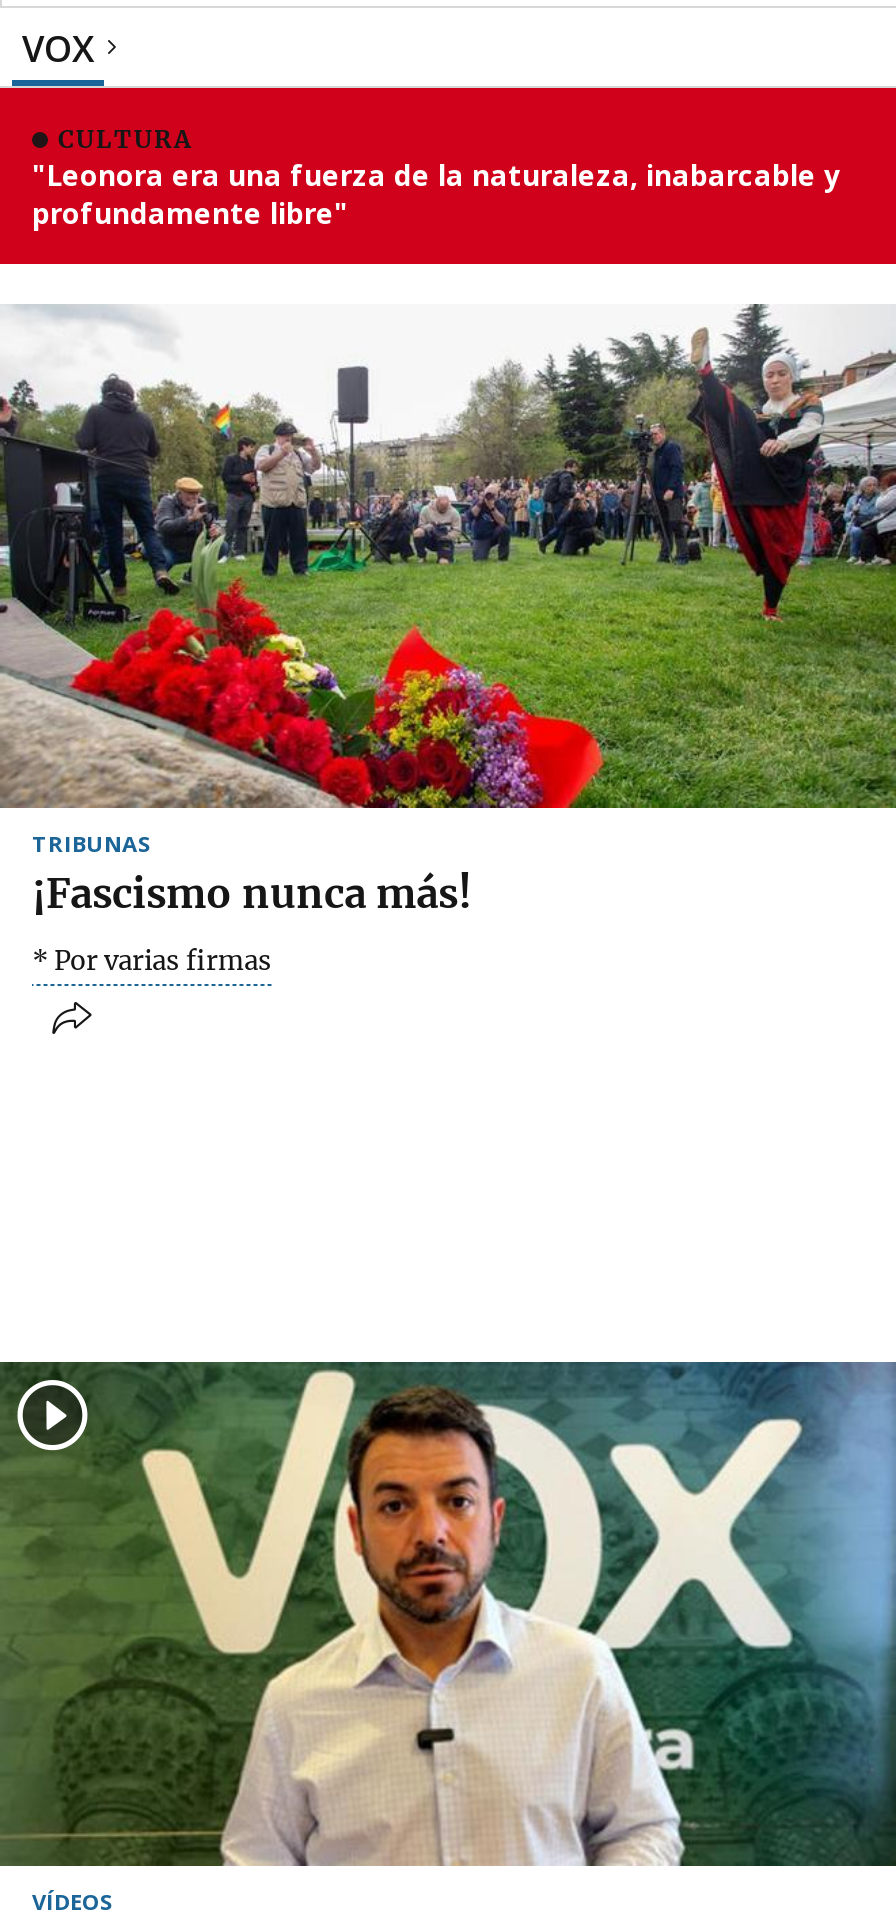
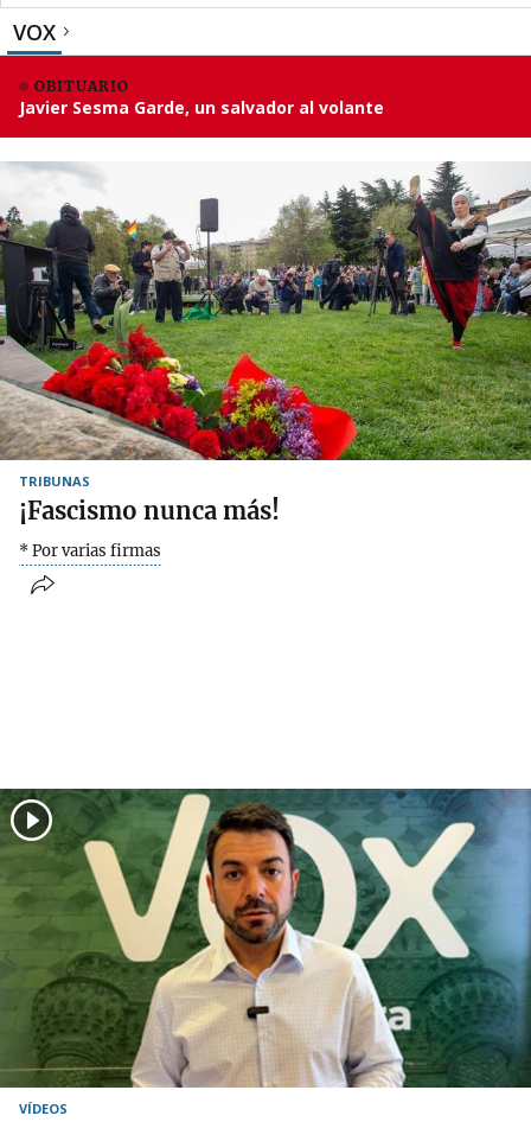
[32,124,840,232] CULTURA | "Leonora era una fuerza de la naturaleza, inabarcable y | profundamente libre" -> [19,77,384,119] OBITUARIO | Javier Sesma Garde, un salvador al volante

